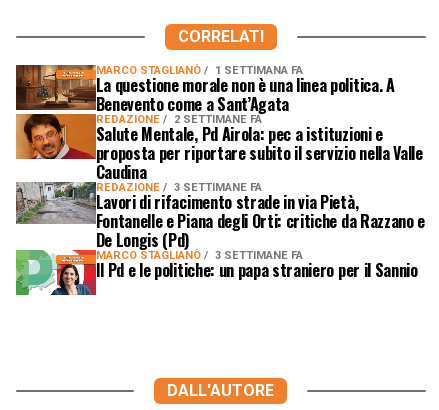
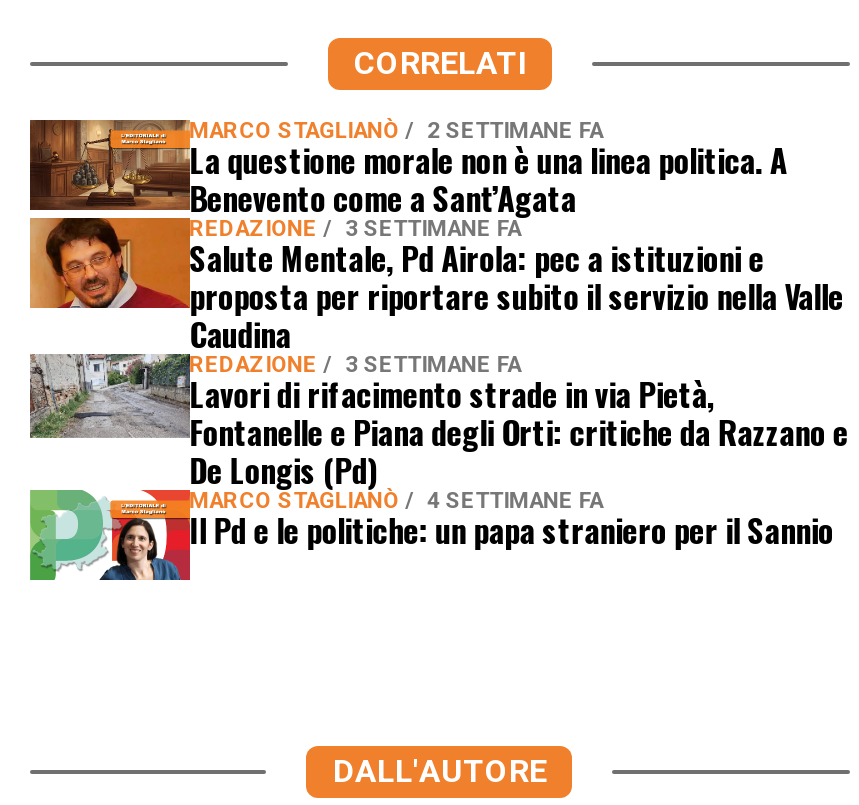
[96,64,303,77] MARCO STAGLIANÒ 1 SETTIMANA FA -> [189,118,603,144] MARCO STAGLIANÒ 2 SETTIMANE FA
[96,113,262,126] REDAZIONE 2 SETTIMANE FA -> [189,216,521,242] REDAZIONE 3 SETTIMANE FA
[96,249,303,262] MARCO STAGLIANÒ 3 SETTIMANE FA -> [189,488,603,514] MARCO STAGLIANÒ 4 SETTIMANE FA

